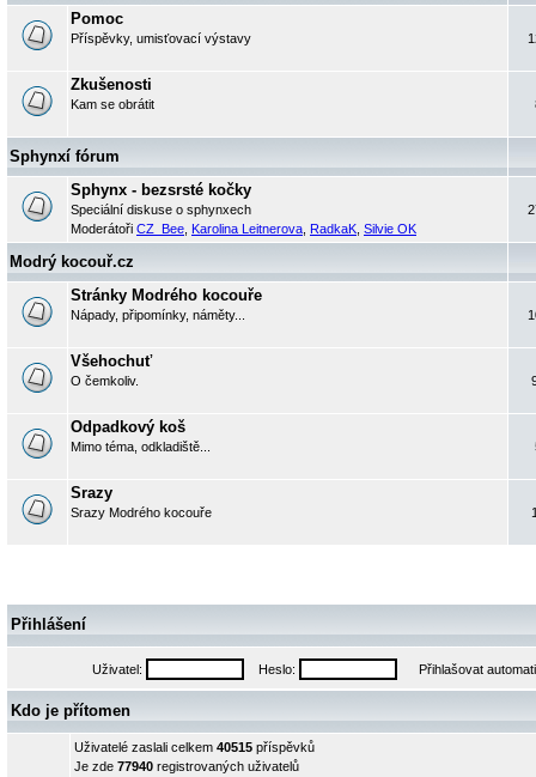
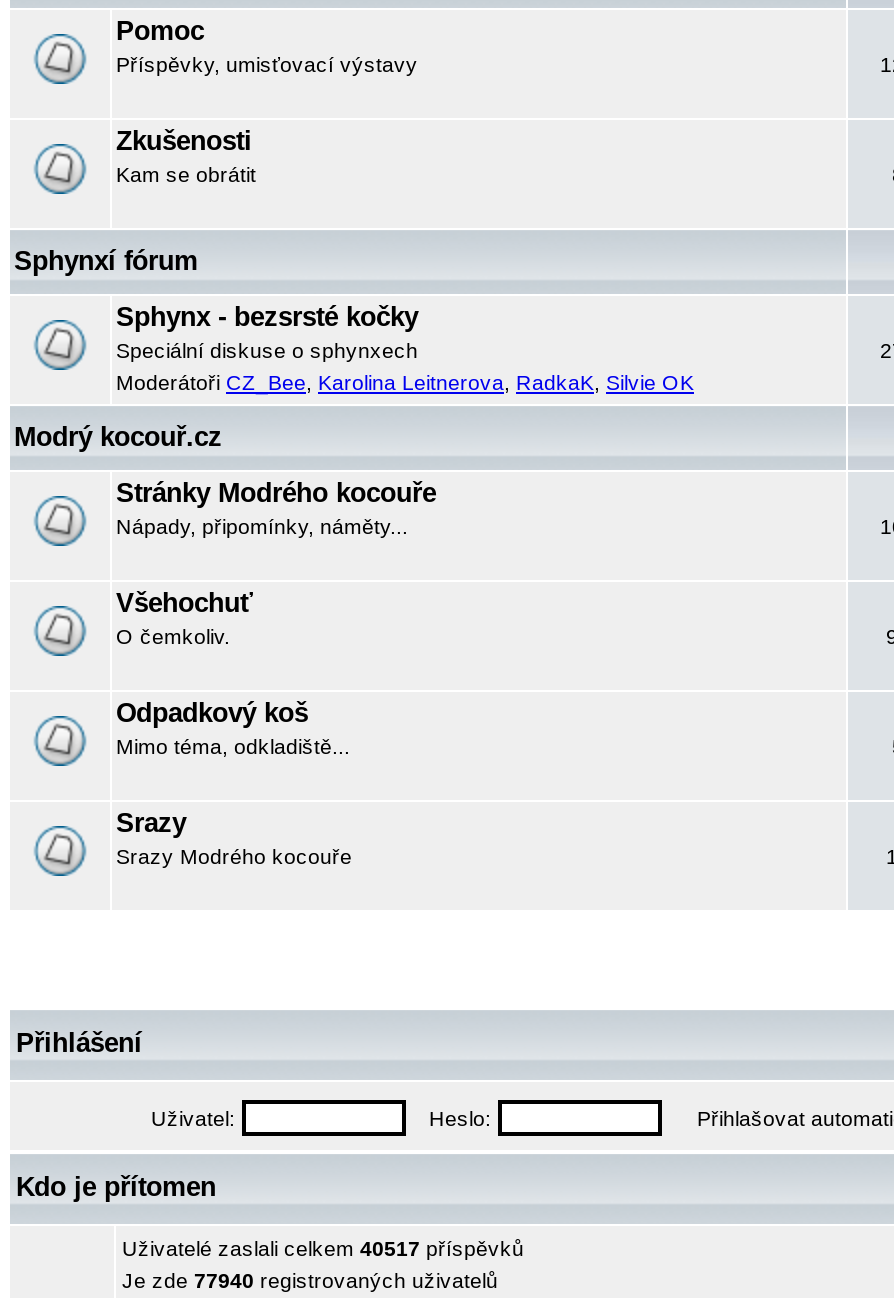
[74,740,315,754] Uživatelé zaslali celkem 40515 příspěvků -> [122,1236,524,1260] Uživatelé zaslali celkem 40517 příspěvků

